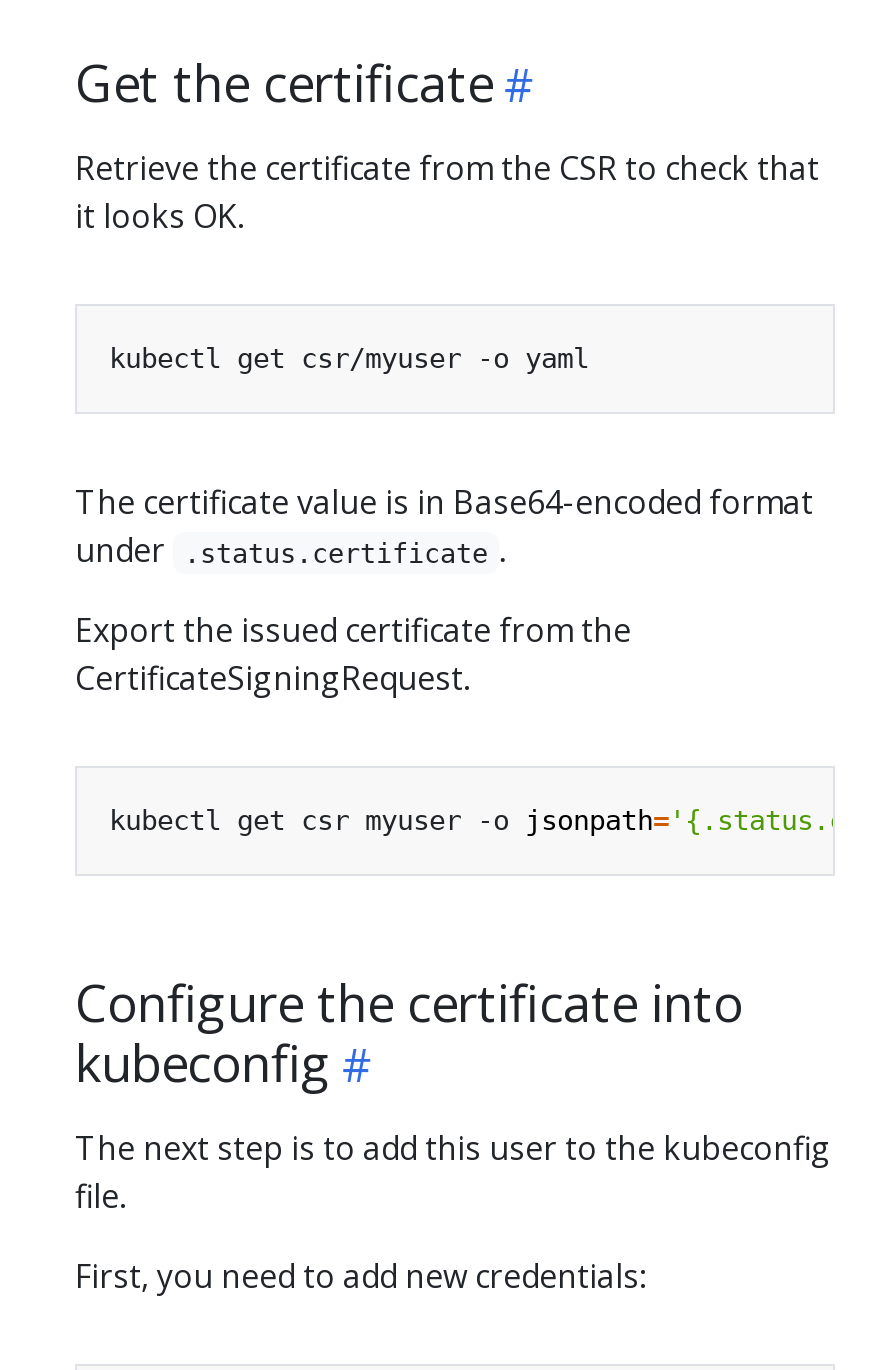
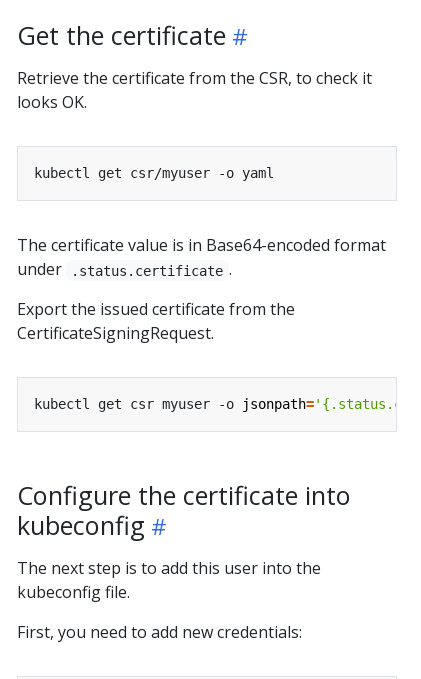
[75,147,819,239] Retrieve the certificate from the CSR to check that | it looks OK. -> [17,67,372,113] Retrieve the certificate from the CSR, to check it | looks OK.
[75,1127,831,1219] The next step is to add this user to the kubeconfig | file. -> [17,557,321,603] The next step is to add this user into the | kubeconfig file.

